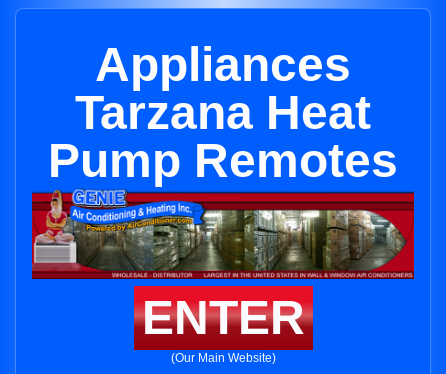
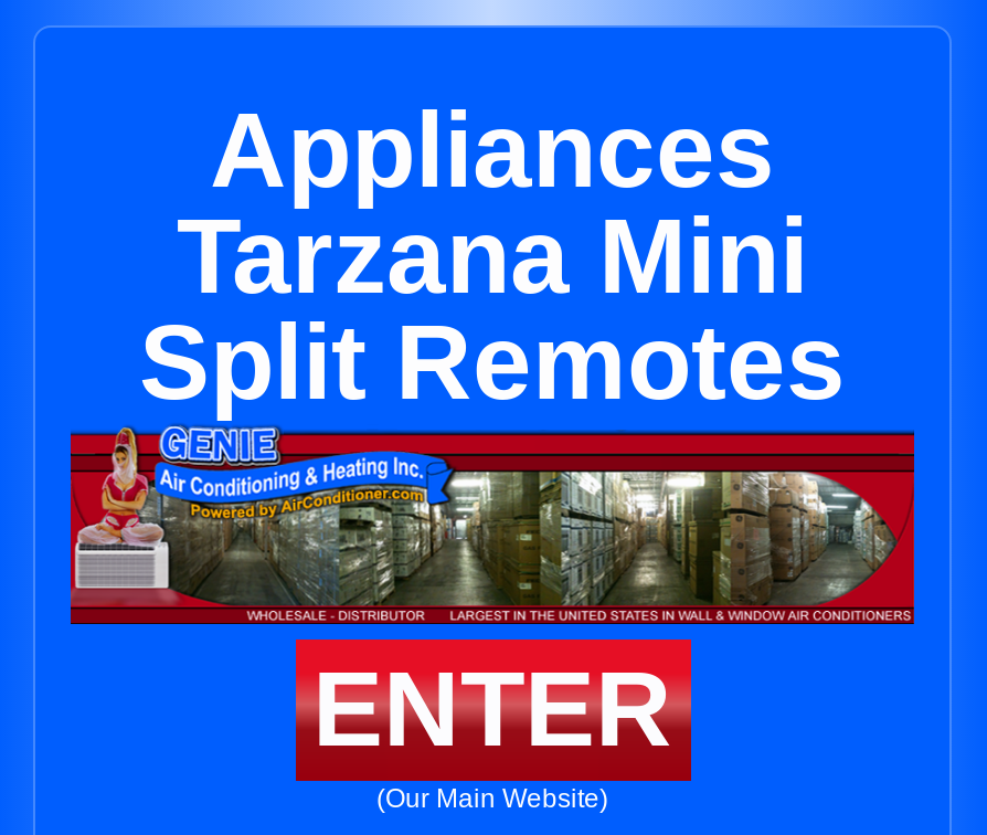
[75,86,371,139] Tarzana Heat -> [177,198,808,315] Tarzana Mini
[48,134,398,187] Pump Remotes -> [139,304,846,421] Split Remotes

